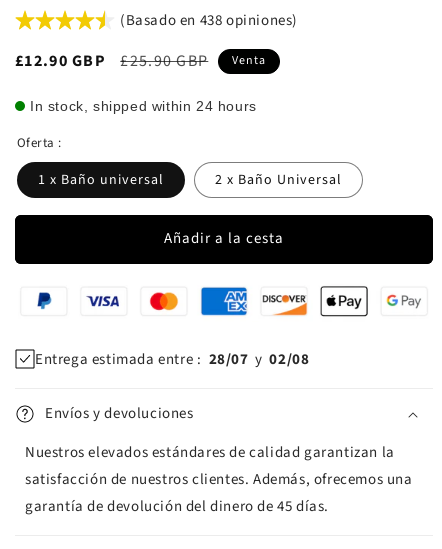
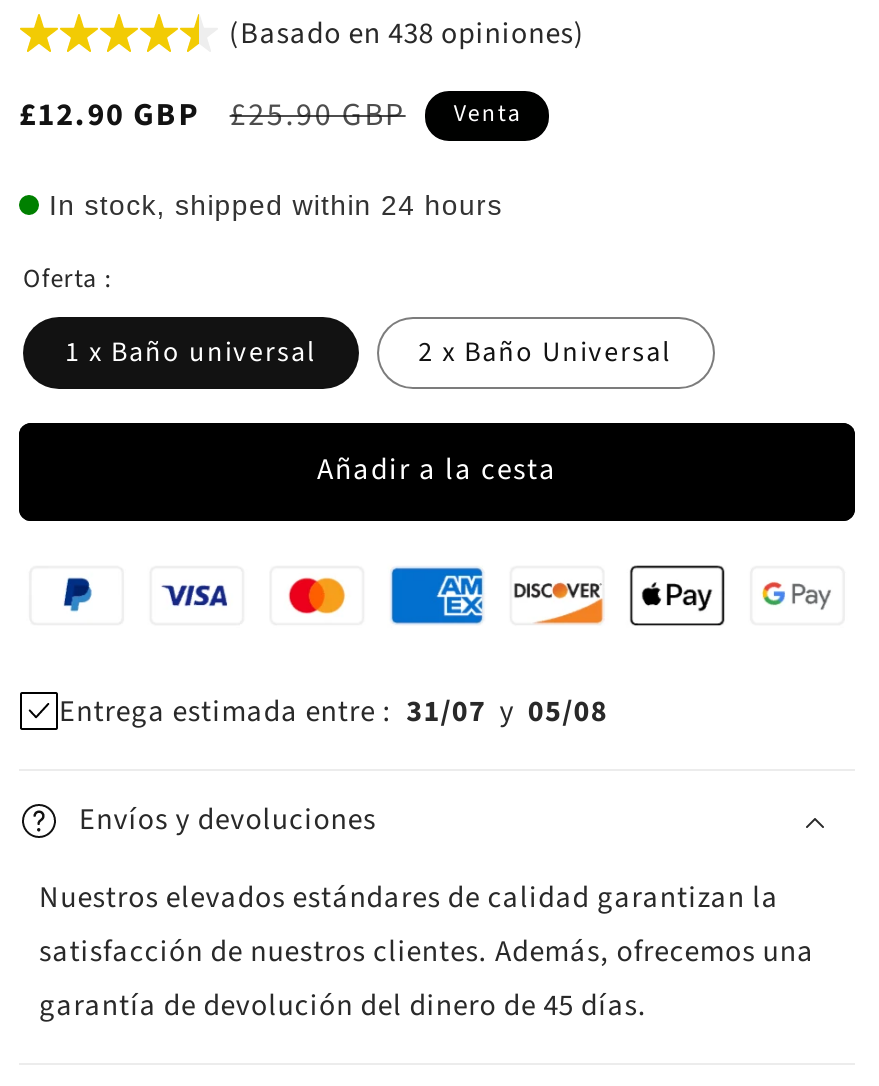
[35,349,309,370] Entrega estimada entre : 28/07 y 02/08 -> [59,691,608,733] Entrega estimada entre : 31/07 y 05/08

